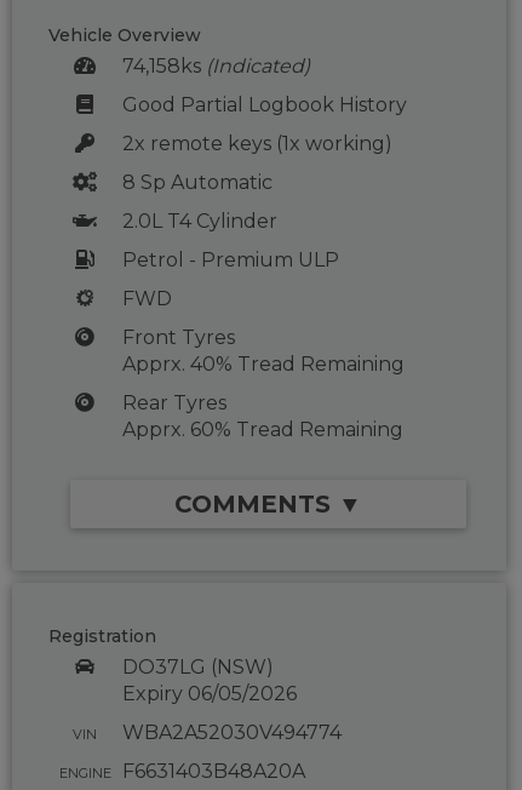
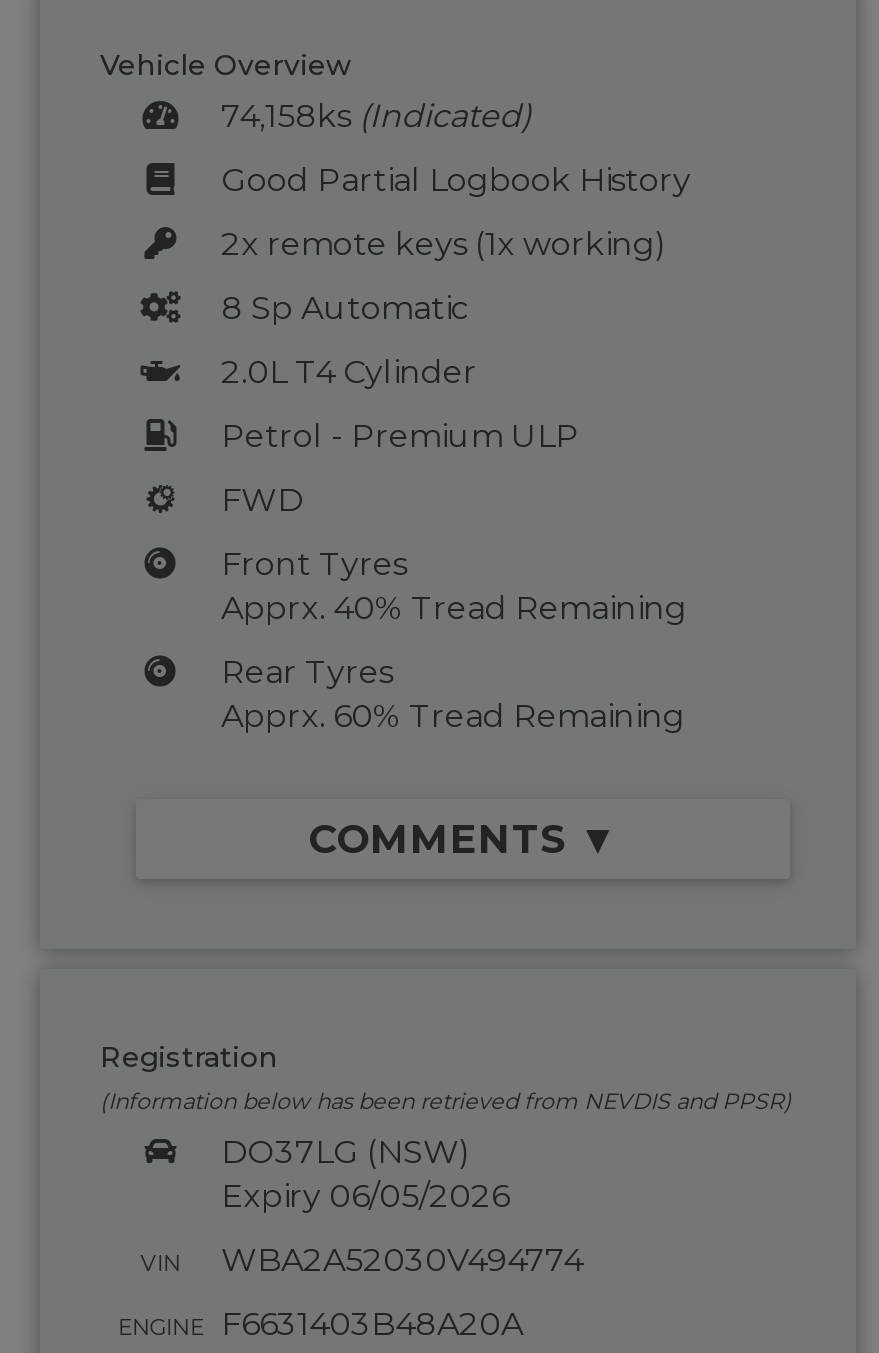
none -> [100,1088,792,1116] (Information below has been retrieved from NEVDIS and PPSR)

